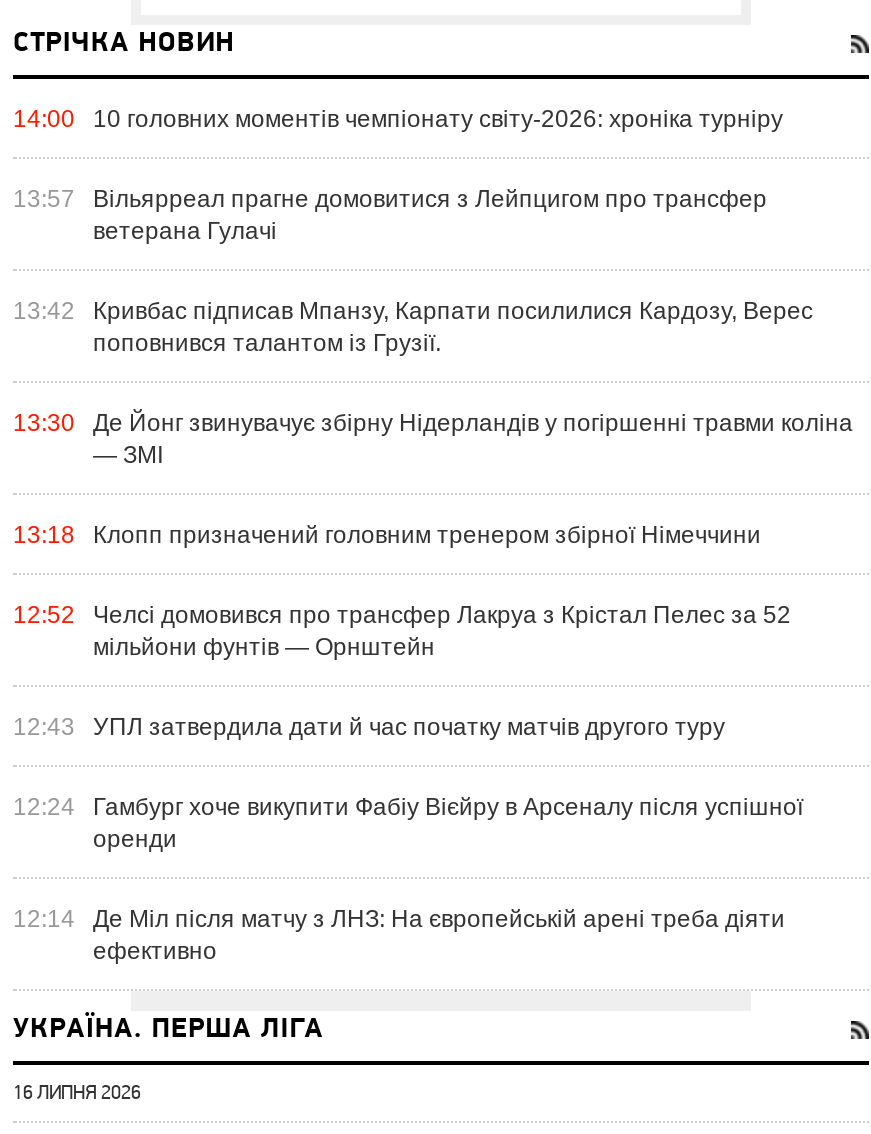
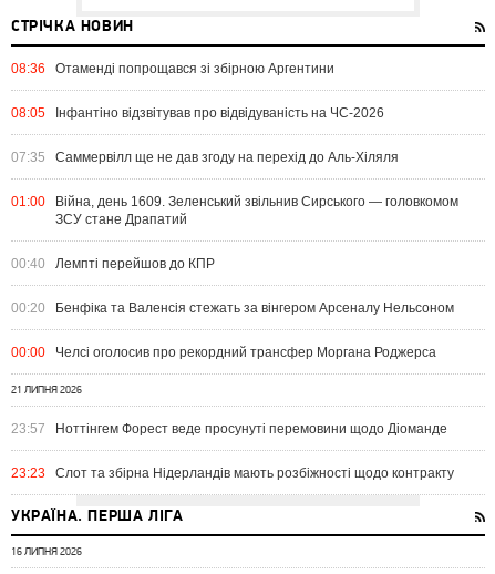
[13,106,853,966] 14:00 | 10 головних моментів чемпіонату світу-2026: хроніка турніру | 13:57 | Вільярреал прагне домовитися з Лейпцигом про трансфер | ветерана Гулачі | 13:42 | Кривбас підписав Мпанзу, Карпати посилилися Кардозу, Верес | поповнився талантом із Грузії. | 13:30 | Де Йонг звинувачує збірну Нідерландів у погіршенні травми коліна | — ЗМІ | 13:18 | Клопп призначений головним тренером збірної Німеччини | 12:52 | Челсі домовився про трансфер Лакруа з Крістал Пелес за 52 | мільйони фунтів — Орнштейн | 12:43 | УПЛ затвердила дати й час початку матчів другого туру | 12:24 | Гамбург хоче викупити Фабіу Вієйру в Арсеналу після успішної | оренди | 12:14 | Де Міл після матчу з ЛНЗ: На європейській арені треба діяти | ефективно -> [11,61,458,481] 08:36 | Отаменді попрощався зі збірною Аргентини | 08:05 | Інфантіно відзвітував про відвідуваність на ЧС-2026 | 07:35 | Саммервілл ще не дав згоду на перехід до Аль-Хіляля | 01:00 | Війна, день 1609. Зеленський звільнив Сирського — головкомом | ЗСУ стане Драпатий | 00:40 | Лемпті перейшов до КПР | 00:20 | Бенфіка та Валенсія стежать за вінгером Арсеналу Нельсоном | 00:00 | Челсі оголосив про рекордний трансфер Моргана Роджерса | 21 ЛИПНЯ 2026 | 23:57 | Ноттінгем Форест веде просунуті перемовини щодо Діоманде | 23:23 | Слот та збірна Нідерландів мають розбіжності щодо контракту

